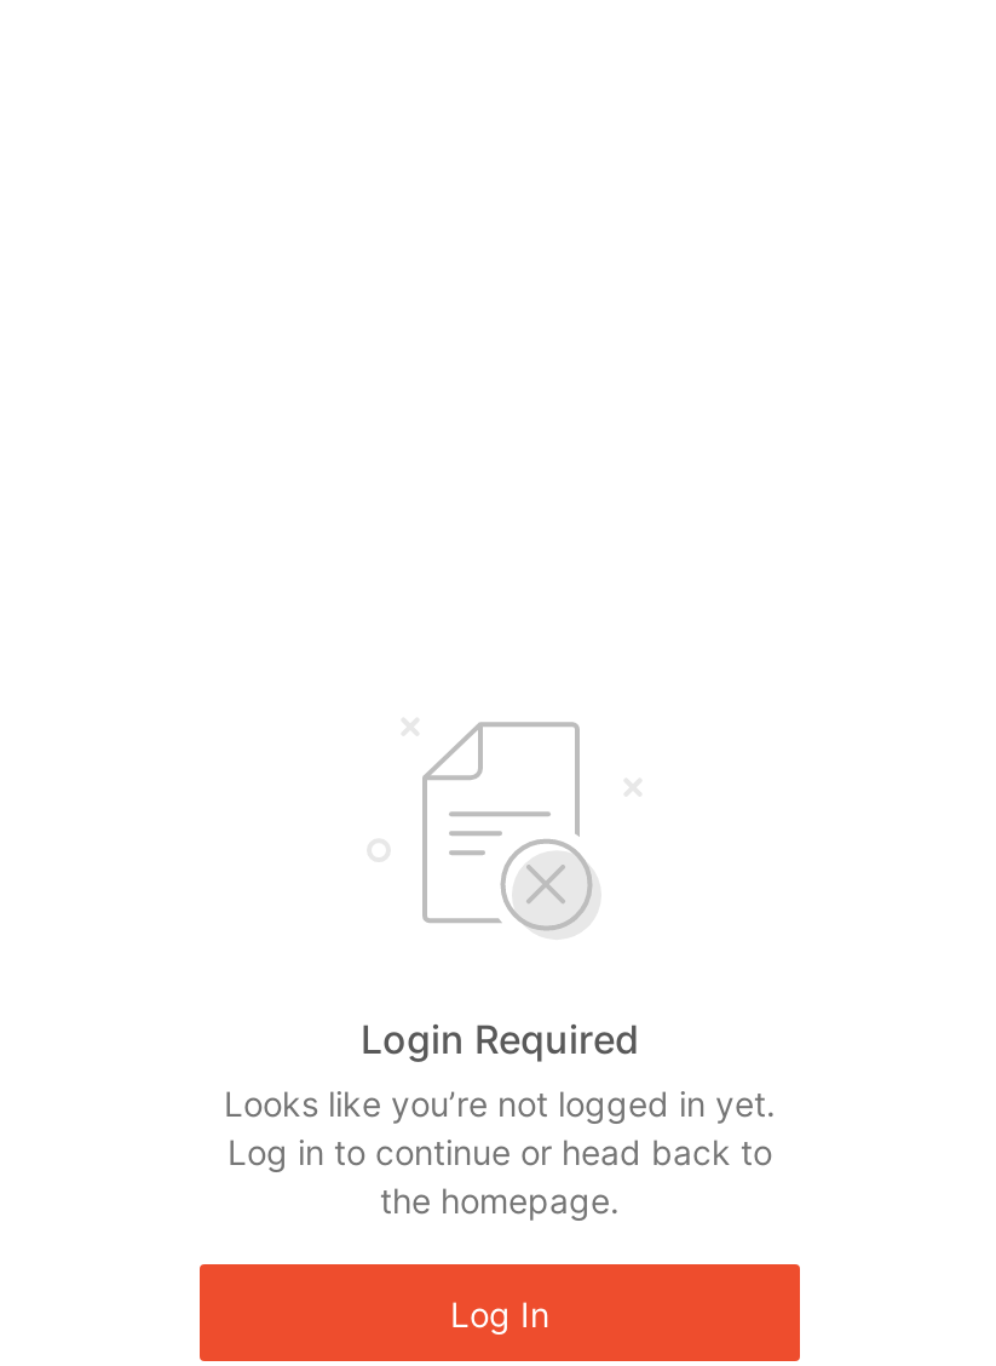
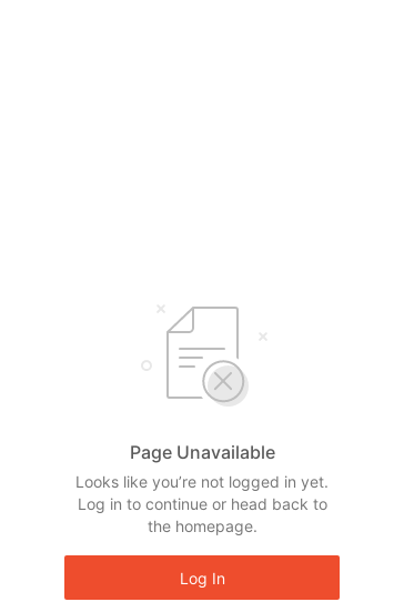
[361,1015,639,1063] Login Required -> [129,441,275,463] Page Unavailable

